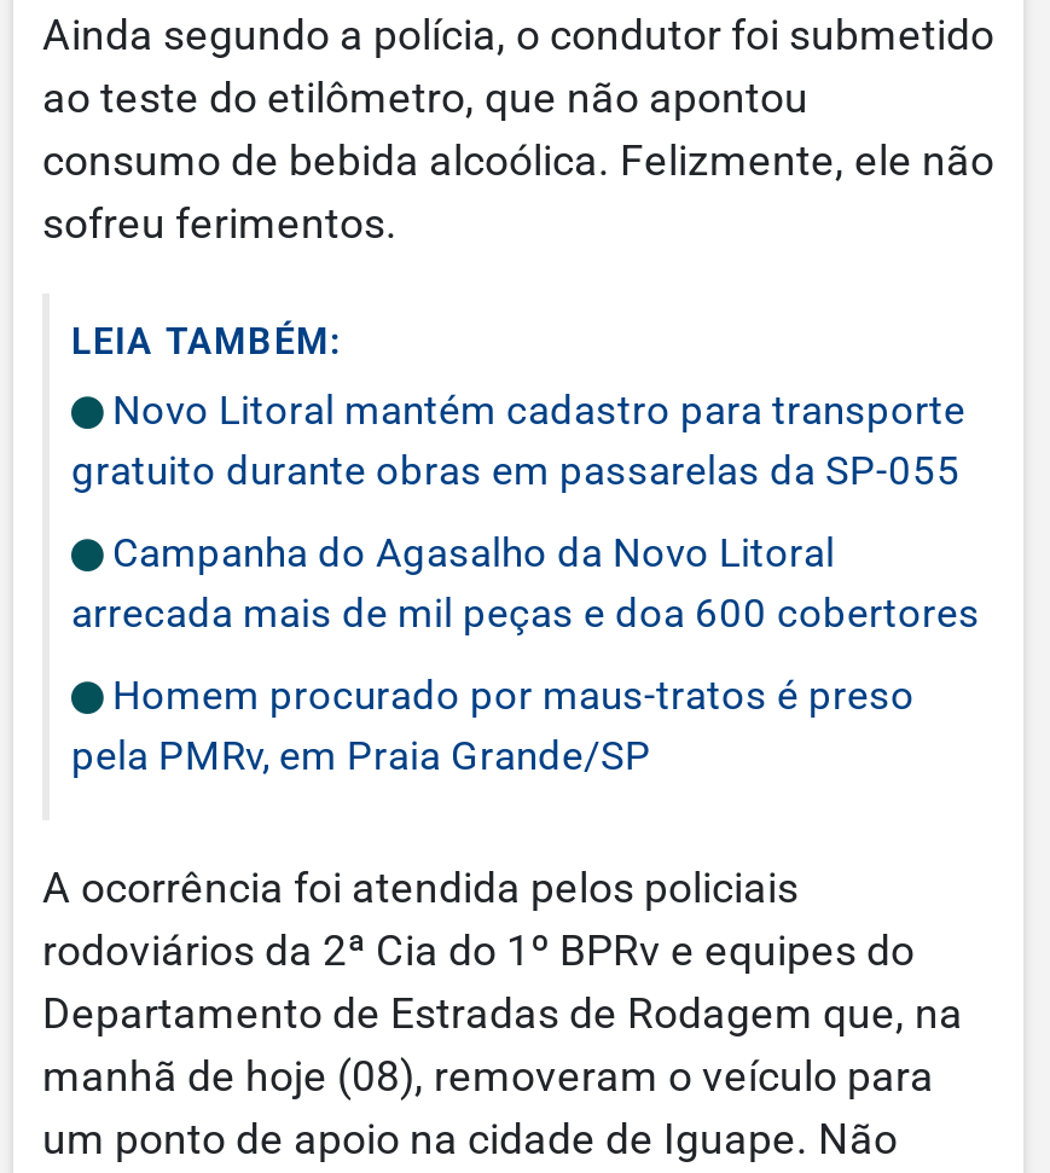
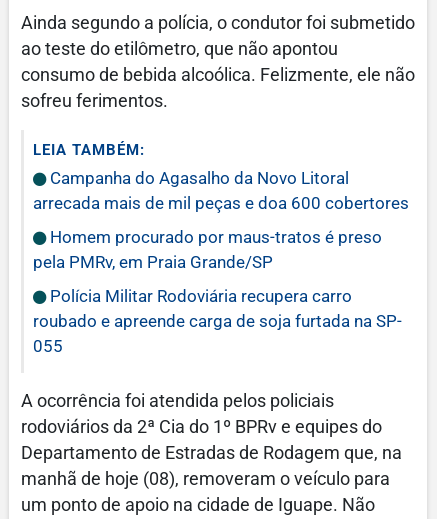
[71,386,965,495] Novo Litoral mantém cadastro para transporte | gratuito durante obras em passarelas da SP-055 -> none
moved [71,529,980,780] -> [33,168,409,272]: Campanha do Agasalho da Novo Litoral | arrecada mais de mil peças e doa 600 cobertores | Homem procurado por maus-tratos é preso | pela PMRv, em Praia Grande/SP
none -> [33,286,402,356] Polícia Militar Rodoviária recupera carro | roubado e apreende carga de soja furtada na SP- | 055

